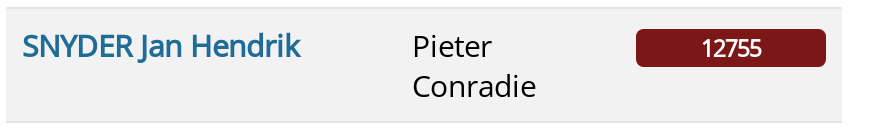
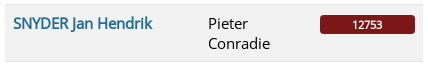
[701,33,761,63] 12755 -> [352,17,382,32] 12753

